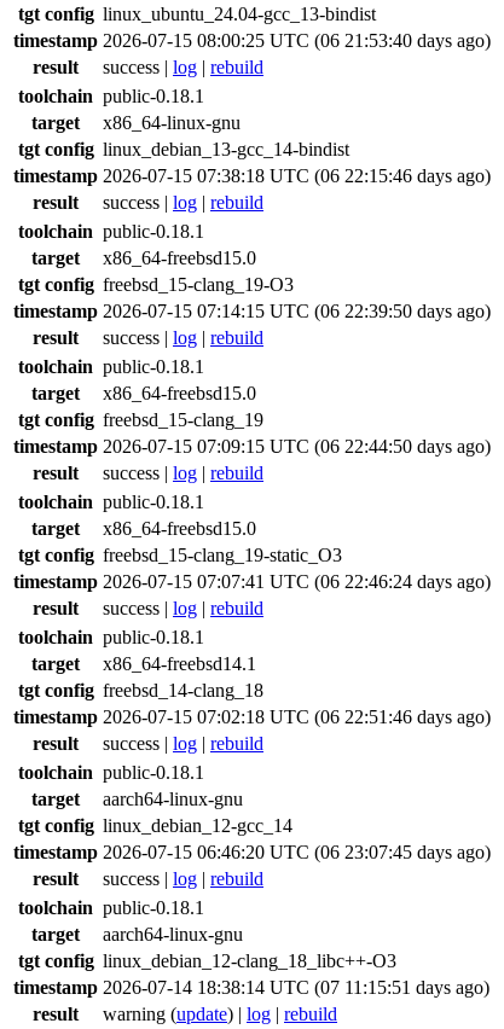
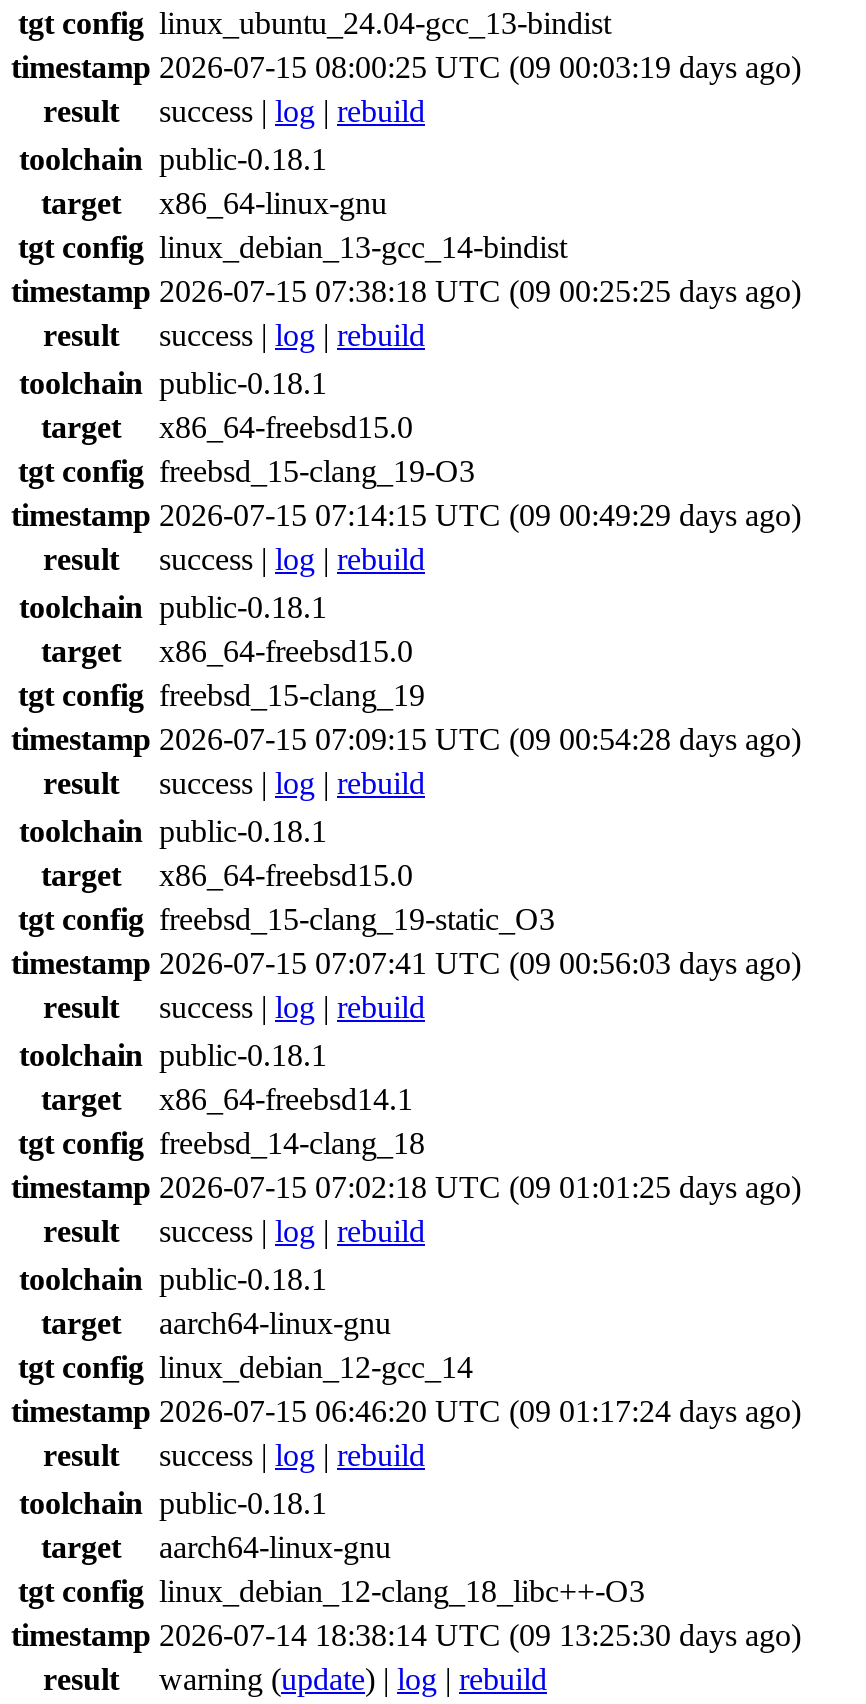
[13,30,491,51] timestamp 2026-07-15 08:00:25 UTC (06 21:53:40 days ago) -> [11,50,801,84] timestamp 2026-07-15 08:00:25 UTC (09 00:03:19 days ago)
[13,165,491,186] timestamp 2026-07-15 07:38:18 UTC (06 22:15:46 days ago) -> [11,274,801,308] timestamp 2026-07-15 07:38:18 UTC (09 00:25:25 days ago)
[13,301,491,321] timestamp 2026-07-15 07:14:15 UTC (06 22:39:50 days ago) -> [11,498,801,532] timestamp 2026-07-15 07:14:15 UTC (09 00:49:29 days ago)
[13,436,491,457] timestamp 2026-07-15 07:09:15 UTC (06 22:44:50 days ago) -> [11,722,801,756] timestamp 2026-07-15 07:09:15 UTC (09 00:54:28 days ago)
[13,571,491,592] timestamp 2026-07-15 07:07:41 UTC (06 22:46:24 days ago) -> [11,946,801,980] timestamp 2026-07-15 07:07:41 UTC (09 00:56:03 days ago)
[13,707,491,727] timestamp 2026-07-15 07:02:18 UTC (06 22:51:46 days ago) -> [11,1170,801,1204] timestamp 2026-07-15 07:02:18 UTC (09 01:01:25 days ago)
[13,842,491,862] timestamp 2026-07-15 06:46:20 UTC (06 23:07:45 days ago) -> [11,1394,801,1428] timestamp 2026-07-15 06:46:20 UTC (09 01:17:24 days ago)
[13,977,489,998] timestamp 2026-07-14 18:38:14 UTC (07 11:15:51 days ago) -> [11,1618,801,1652] timestamp 2026-07-14 18:38:14 UTC (09 13:25:30 days ago)

